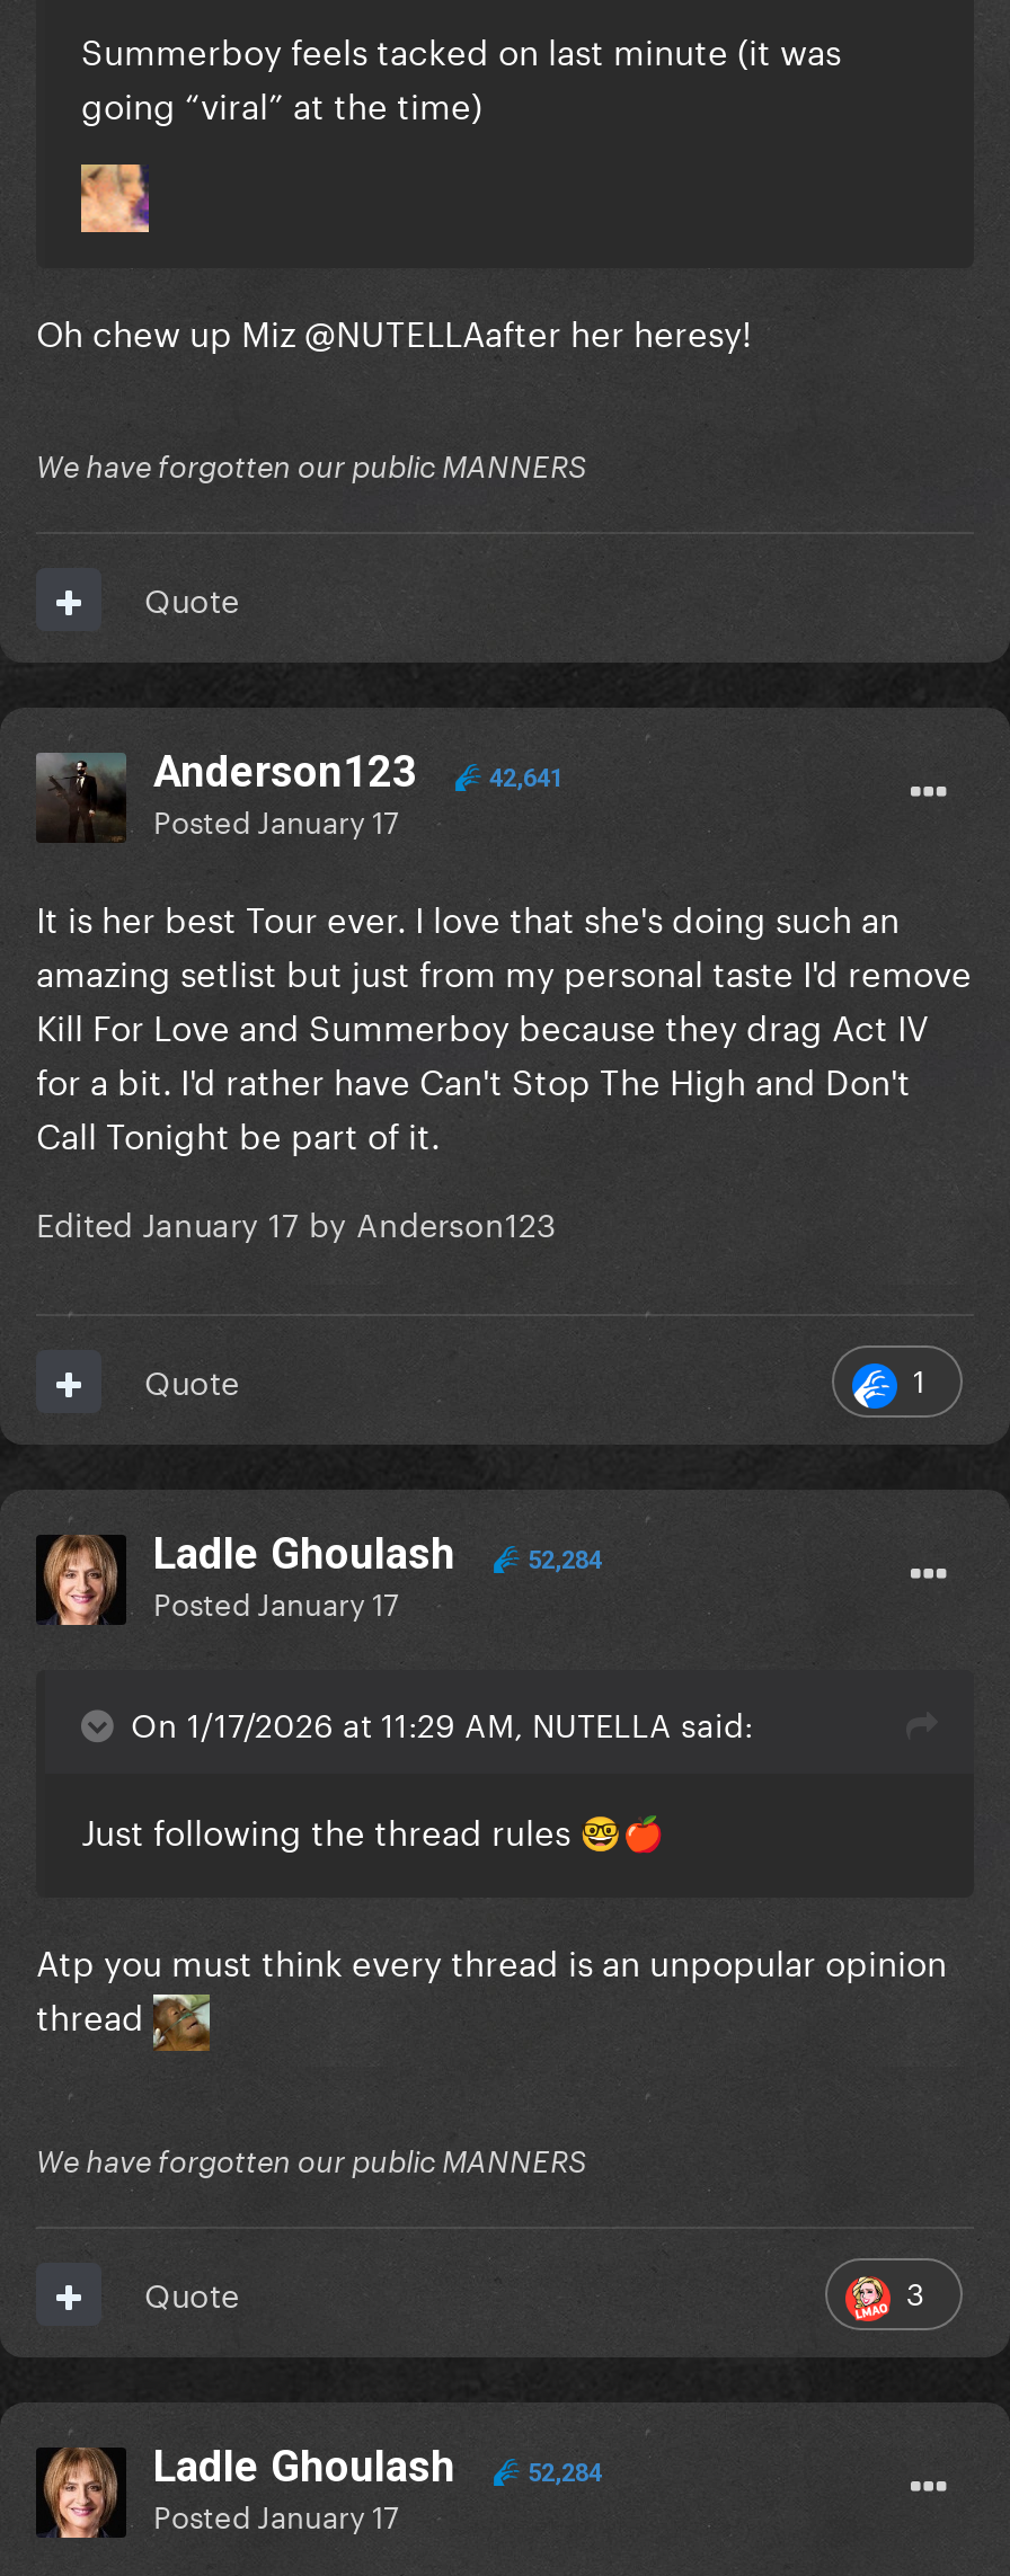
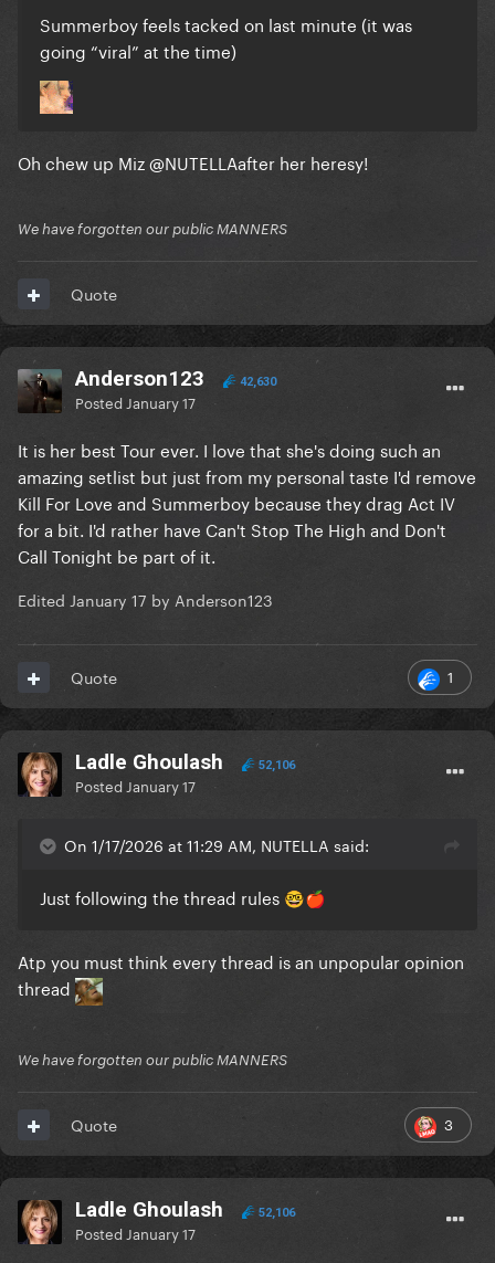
[482,765,564,794] 42,641 -> [236,375,276,389] 42,630
[521,1547,602,1576] 52,284 -> [255,758,295,773] 52,106
[521,2460,602,2489] 52,284 -> [255,1206,295,1220] 52,106

